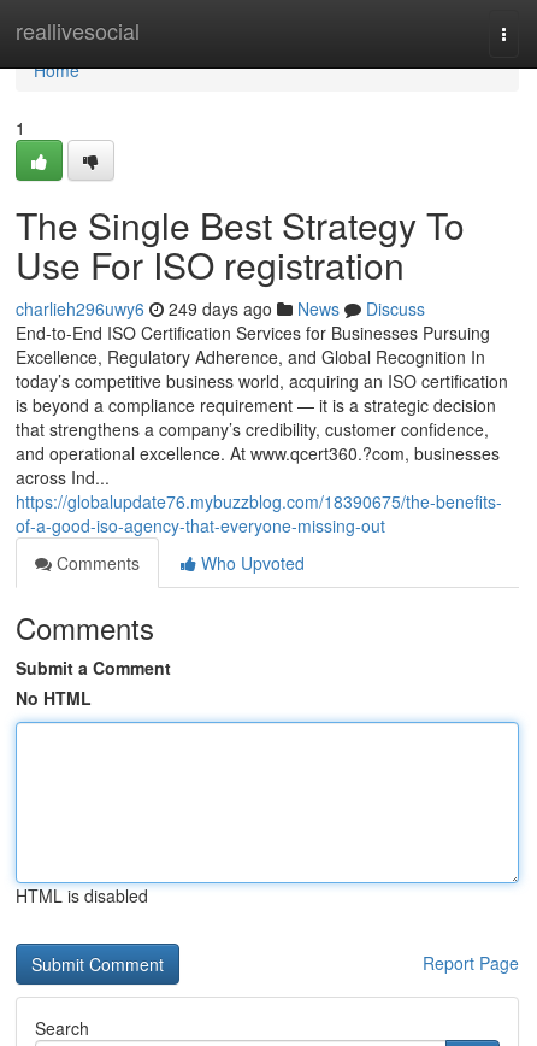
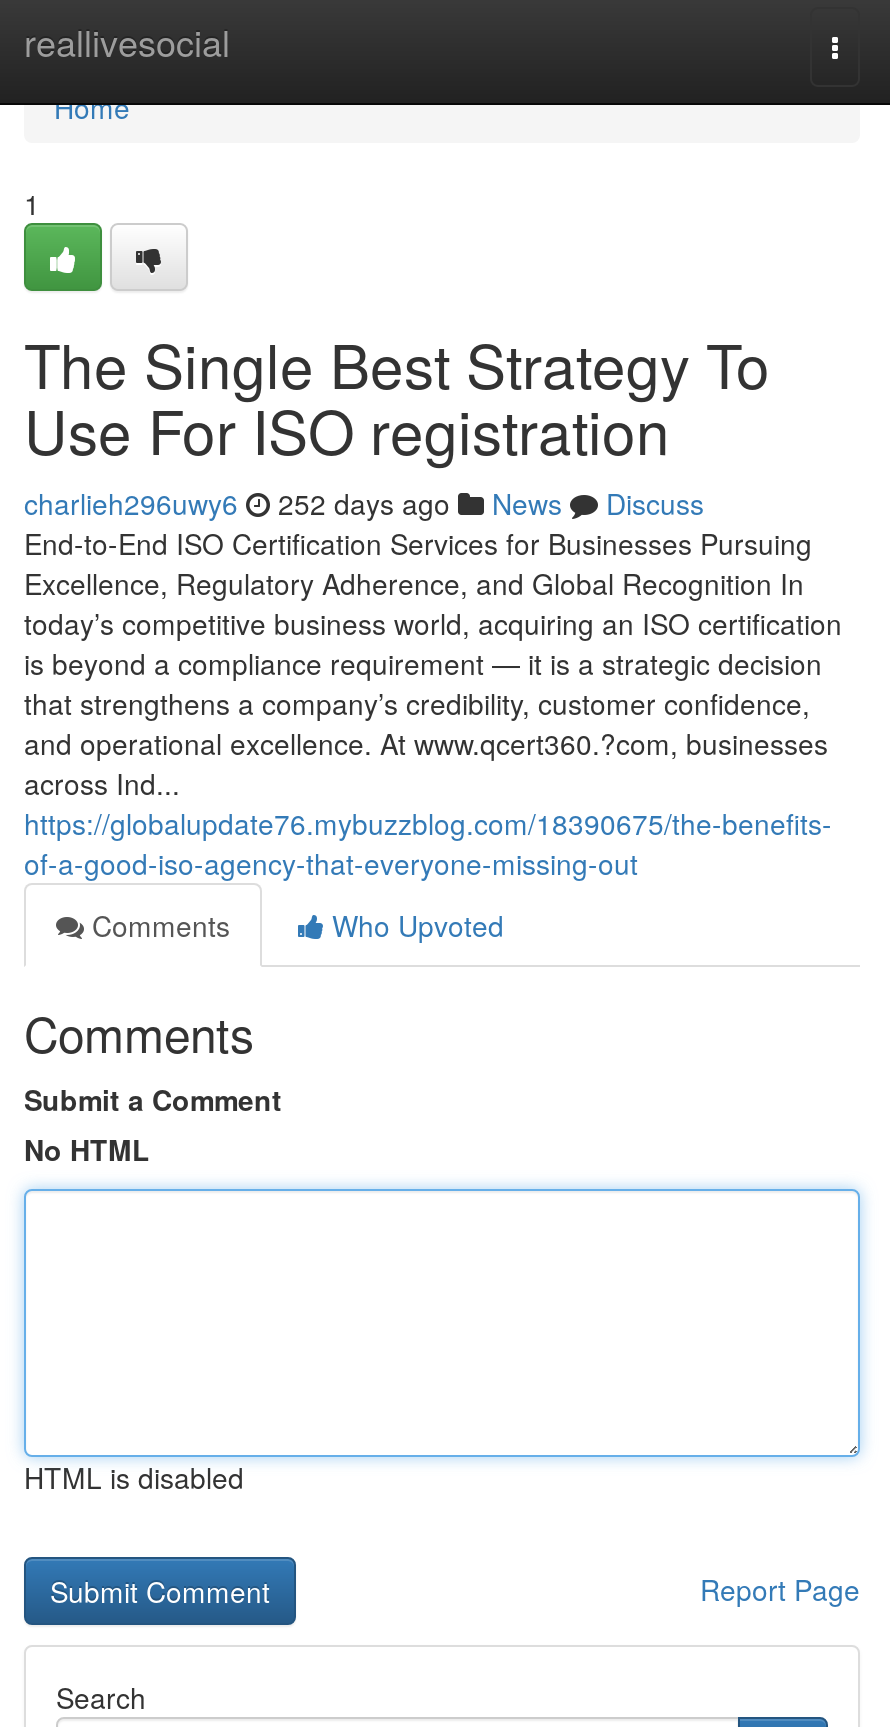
[16,296,425,321] charlieh296uwy6 249 days ago News Discuss -> [24,483,704,523] charlieh296uwy6 252 days ago News Discuss

